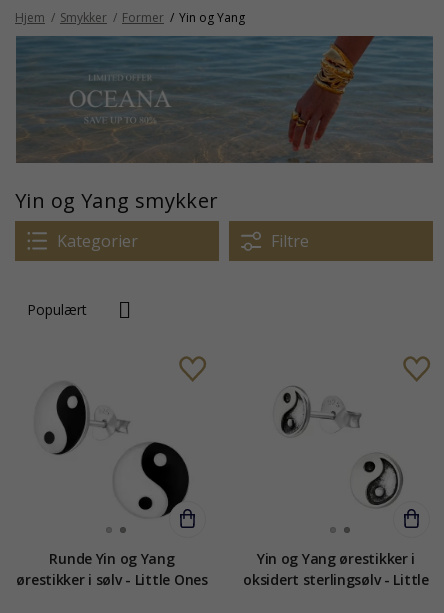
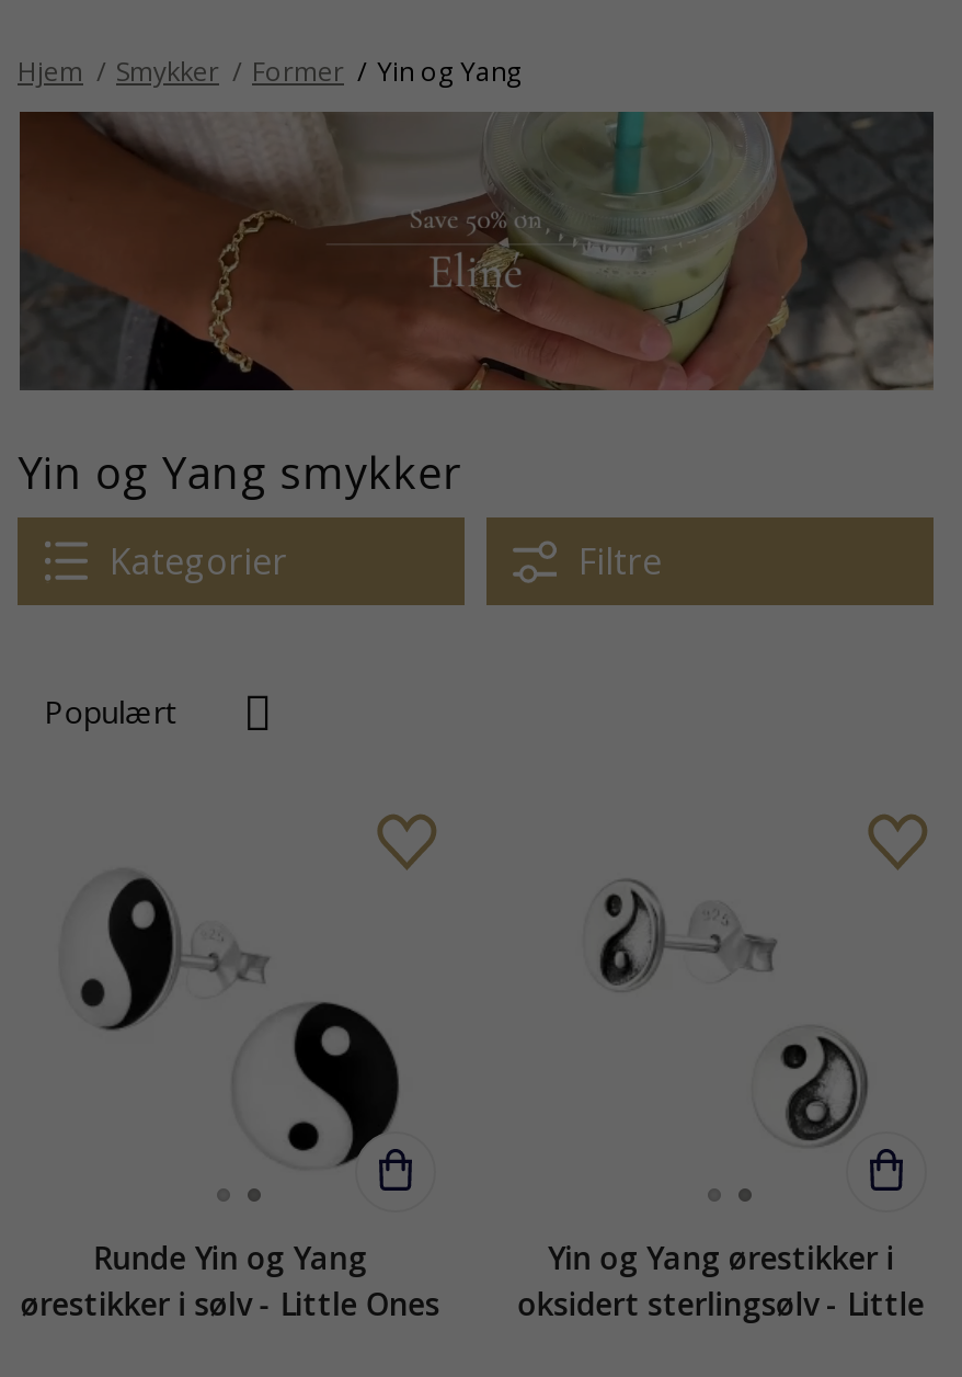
[15,35,434,164] [image] -> [18,110,936,392] [image]

